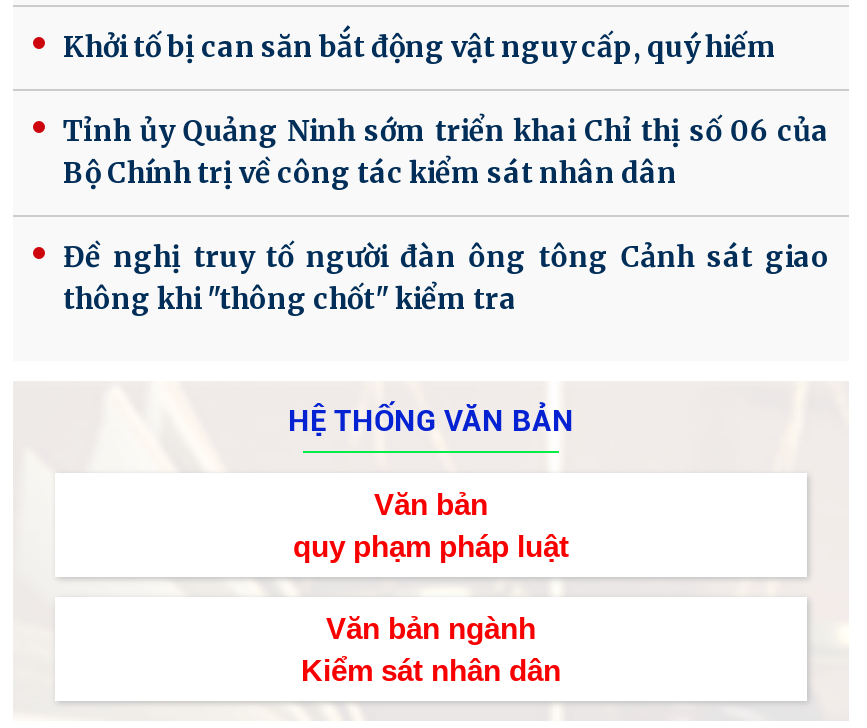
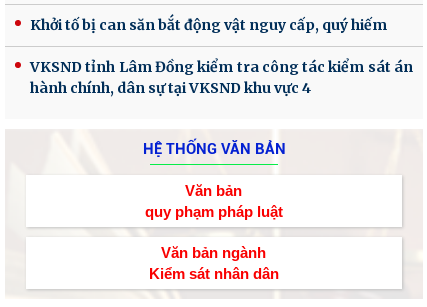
[63,114,829,318] Tỉnh ủy Quảng Ninh sớm triển khai Chỉ thị số 06 của | Bộ Chính trị về công tác kiểm sát nhân dân | Đề nghị truy tố người đàn ông tông Cảnh sát giao | thông khi "thông chốt" kiểm tra -> [30,58,413,97] VKSND tỉnh Lâm Đồng kiểm tra công tác kiểm sát án | hành chính, dân sự tại VKSND khu vực 4

